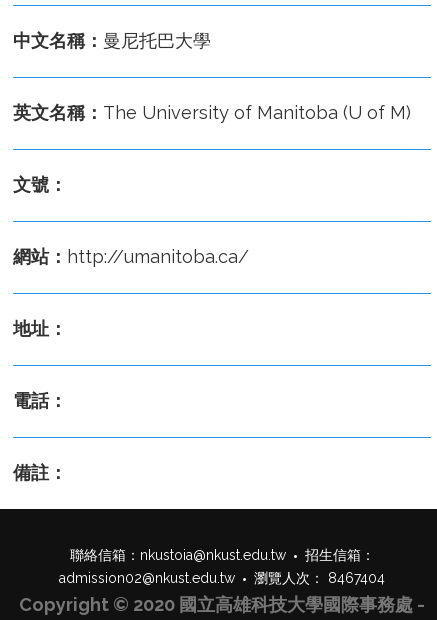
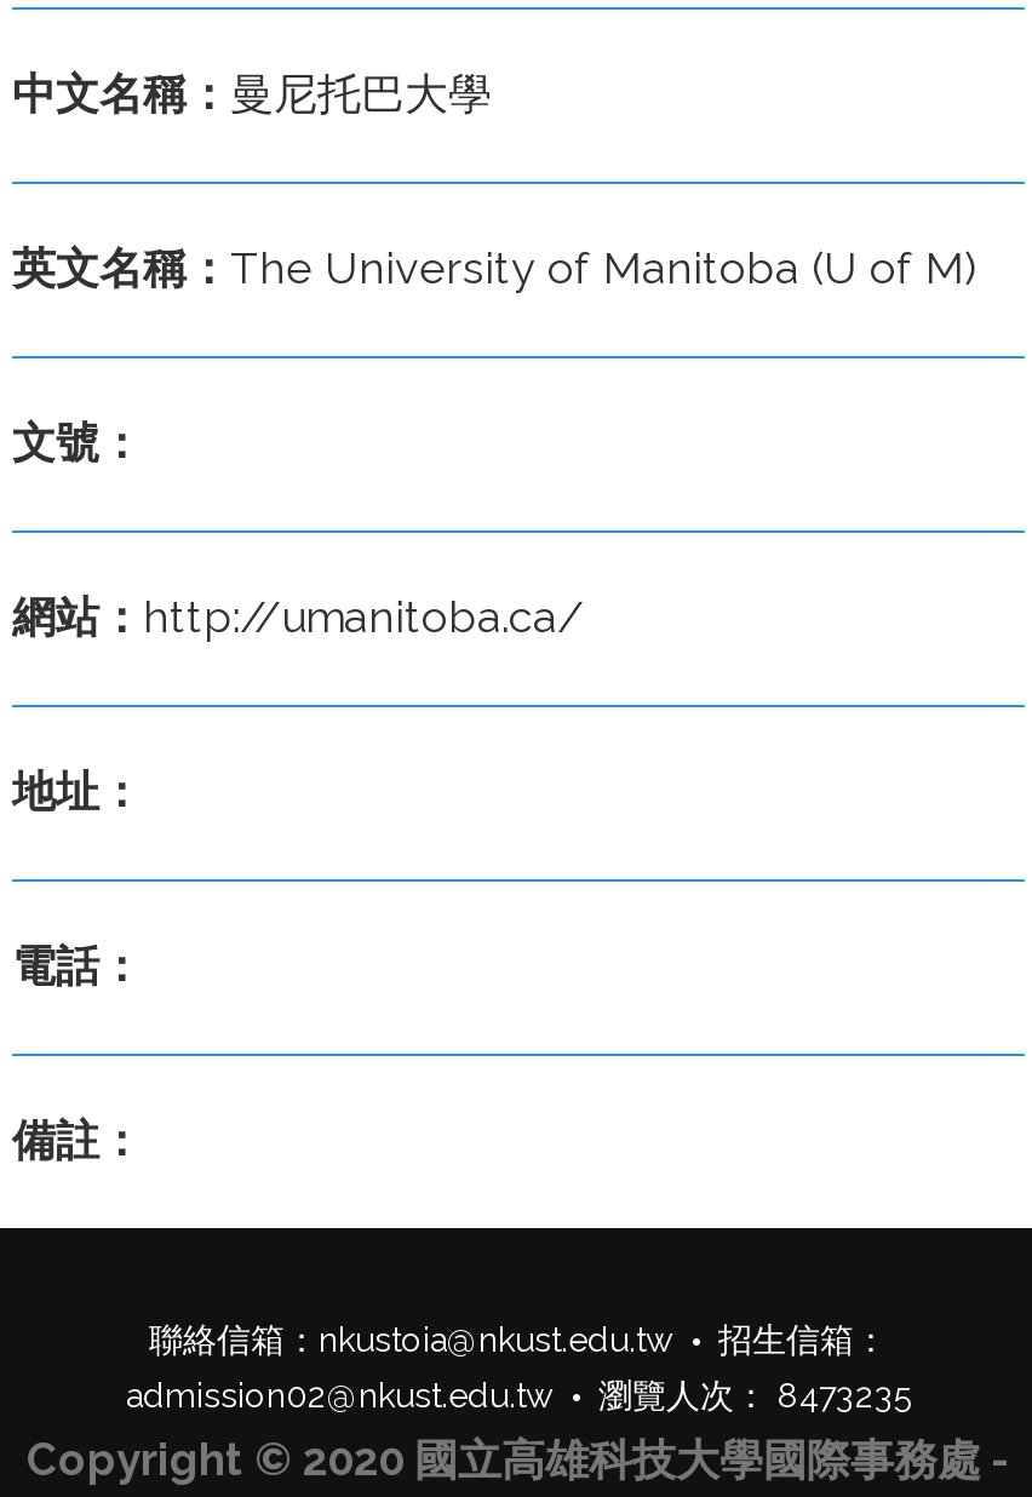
[254,570,385,586] 瀏覽人次： 8467404 -> [598,1375,911,1414] 瀏覽人次： 8473235

